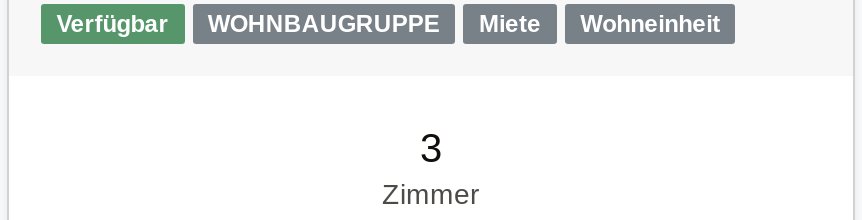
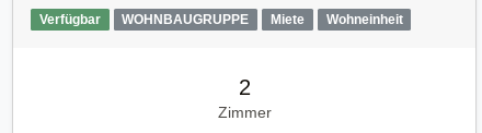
[420,126,442,170] 3 -> [238,75,250,99] 2

